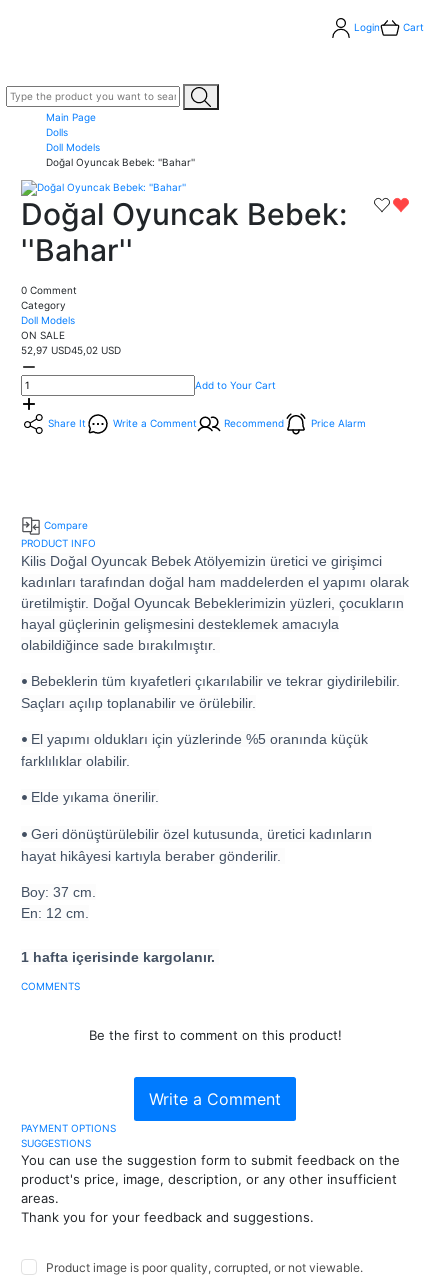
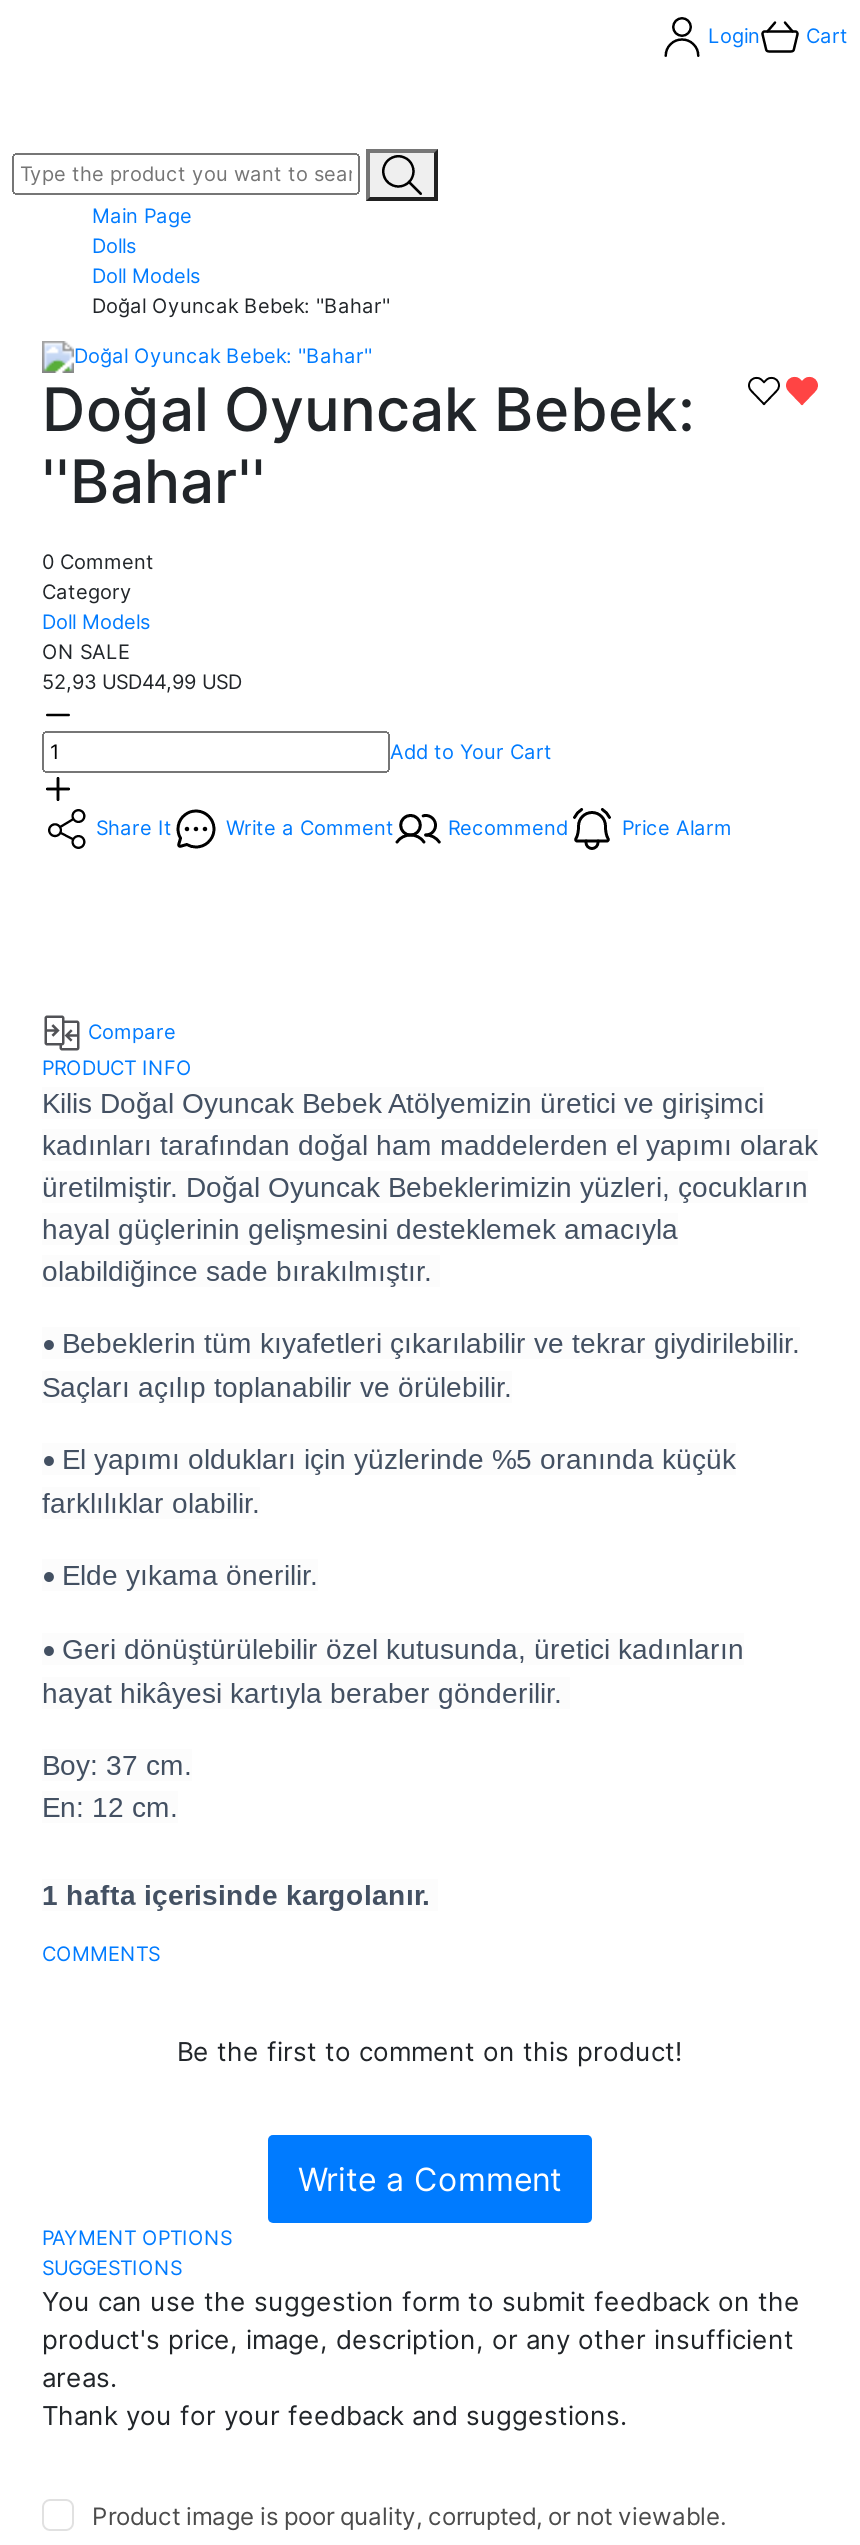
[21,344,121,356] 52,97 USD45,02 USD -> [42,670,242,694] 52,93 USD44,99 USD

